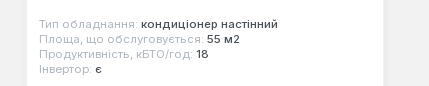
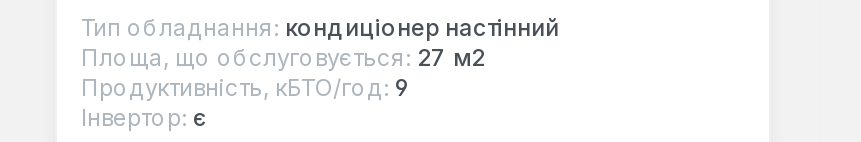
[39,31,240,45] Площа, що обслуговується: 55 м2 -> [81,43,485,71] Площа, що обслуговується: 27 м2
[39,46,209,60] Продуктивність, кБТО/год: 18 -> [81,73,409,101] Продуктивність, кБТО/год: 9

